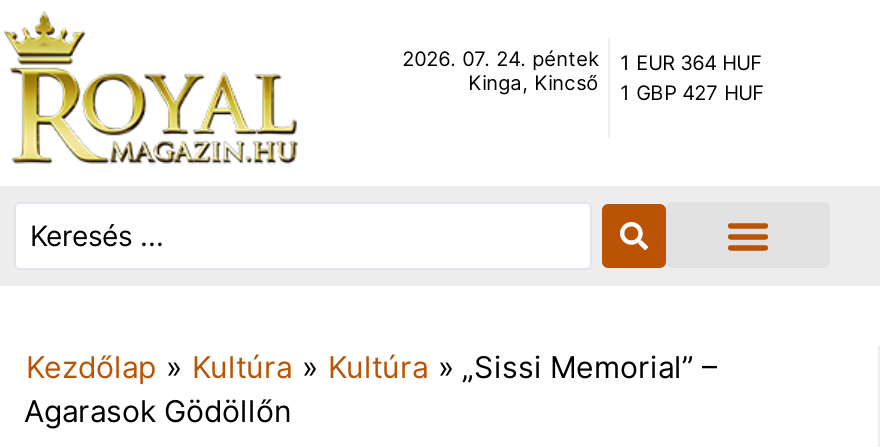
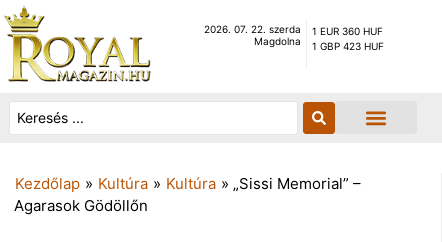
[402,47,598,95] 2026. 07. 24. péntek | Kinga, Kincső -> [204,23,301,47] 2026. 07. 22. szerda | Magdolna
[620,51,764,105] 1 EUR 364 HUF | 1 GBP 427 HUF -> [312,25,384,52] 1 EUR 360 HUF | 1 GBP 423 HUF

